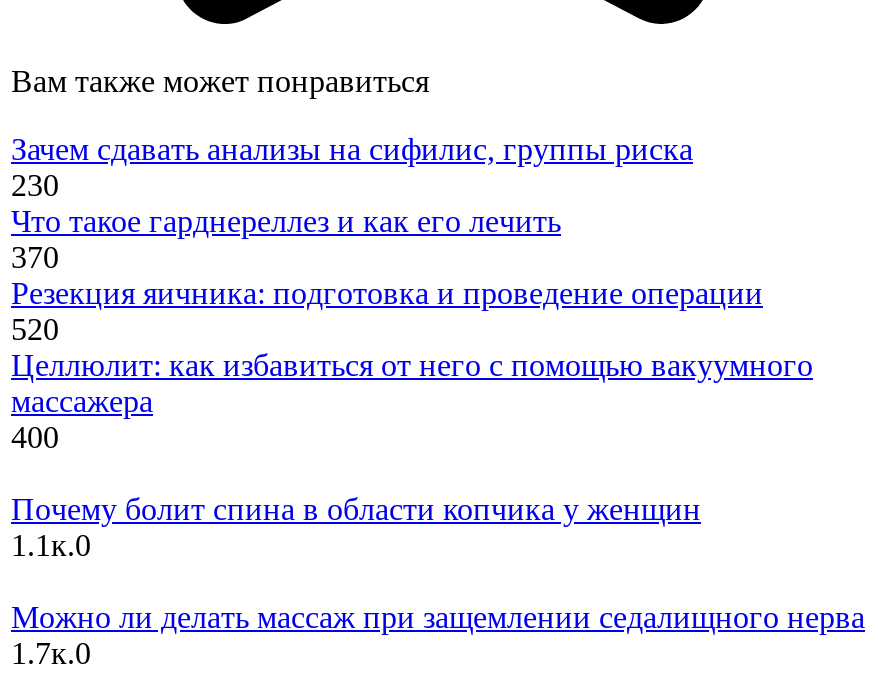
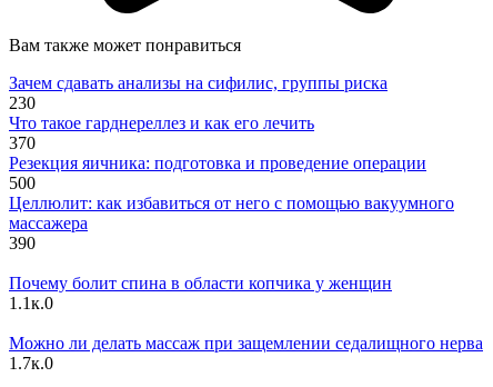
[11,312,59,346] 520 -> [9,174,36,193] 500
[11,420,59,454] 400 -> [9,234,36,253] 390

